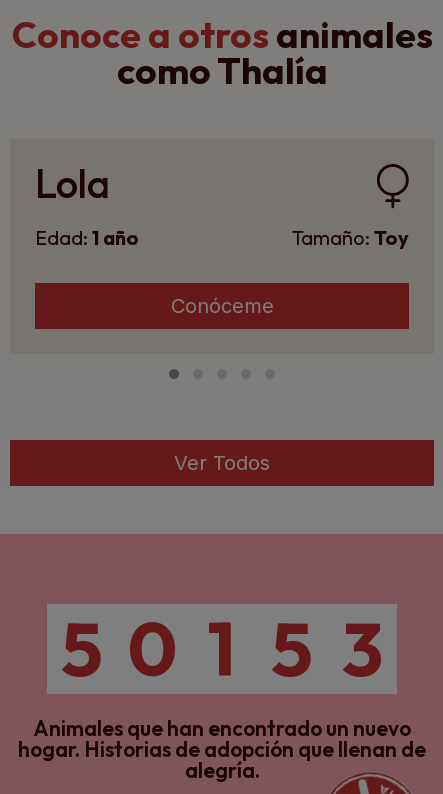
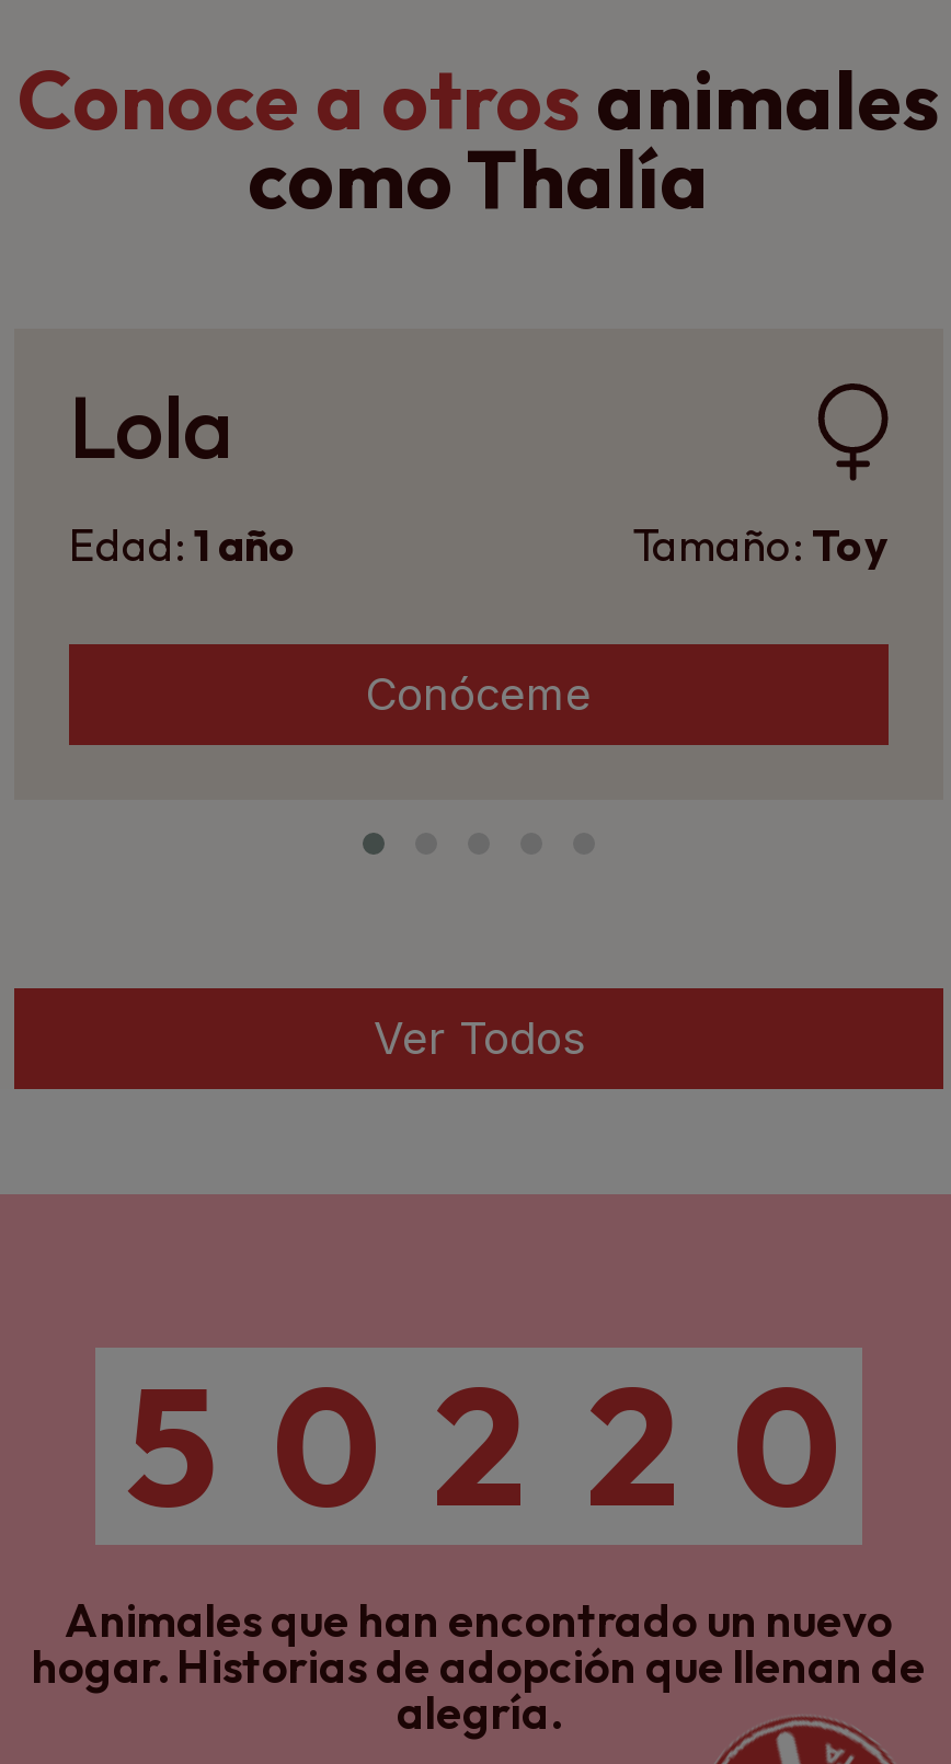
[61,601,382,696] 5 0 1 5 3 -> [126,1342,839,1550] 5 0 2 2 0

